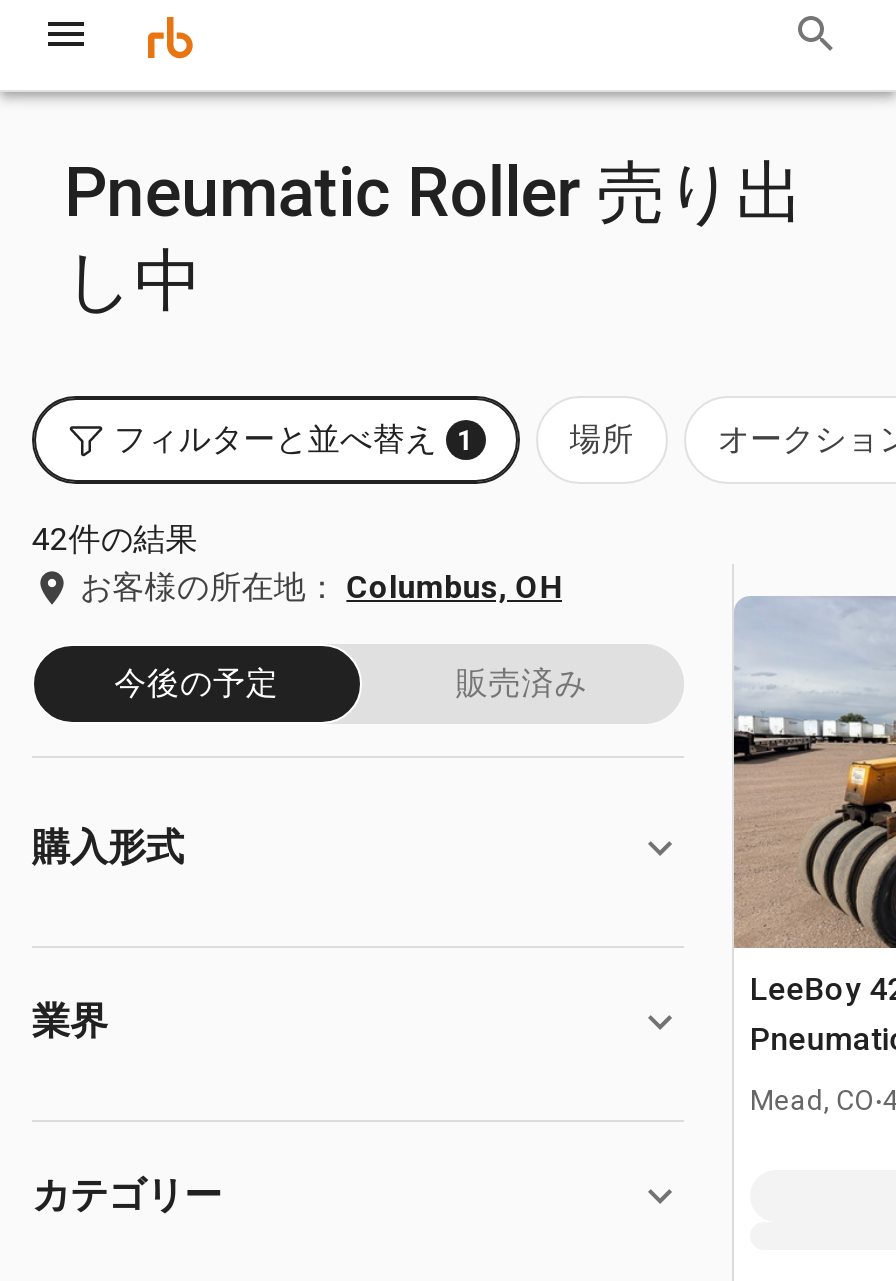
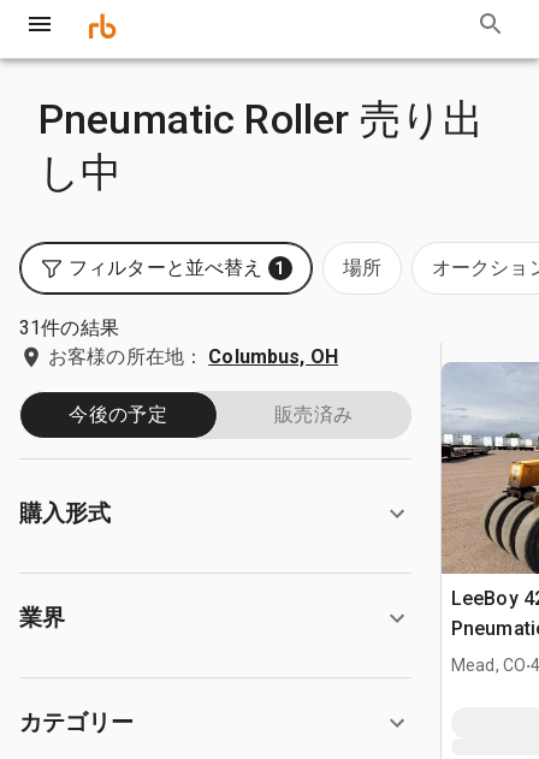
[32,520,198,558] 42件の結果 -> [19,316,119,339] 31件の結果

